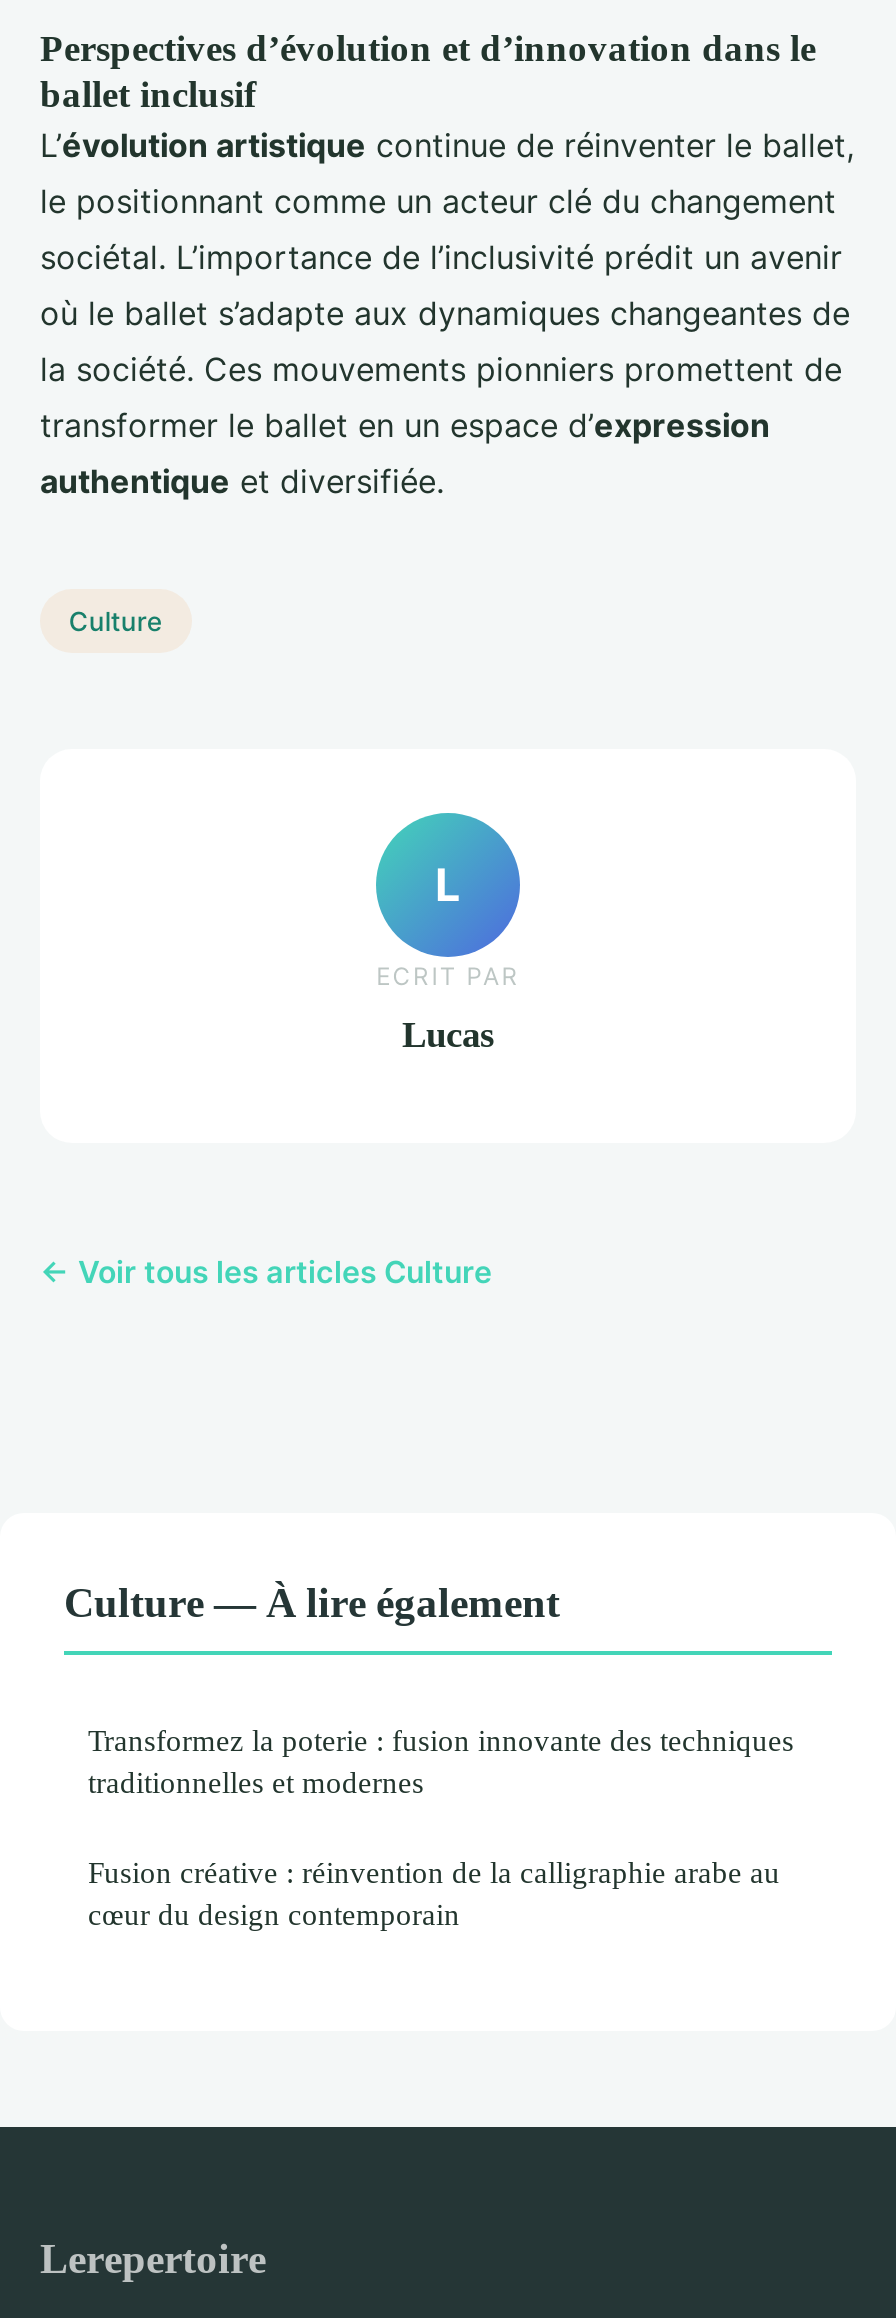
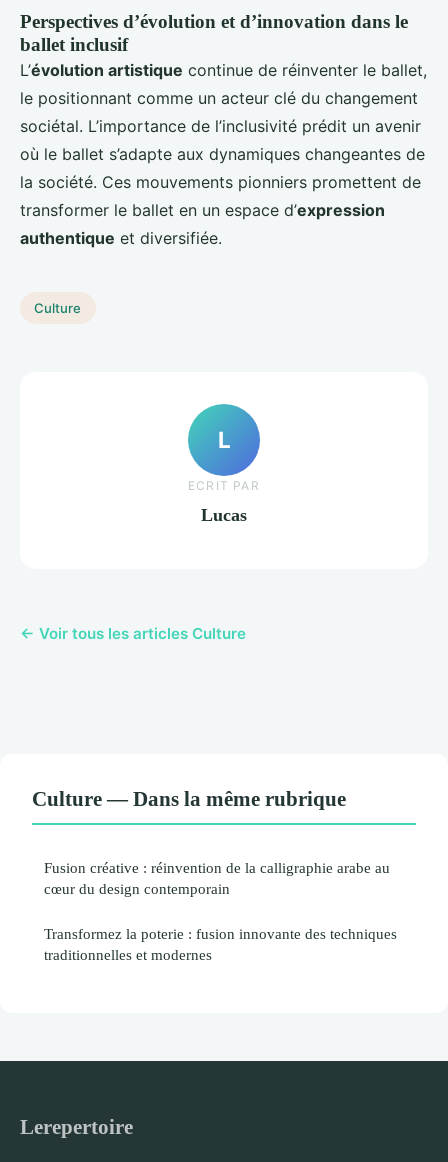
[64,1579,560,1625] Culture — À lire également -> [32,787,346,810] Culture — Dans la même rubrique
moved [88,1723,794,1799] -> [44,925,397,963]: Transformez la poterie : fusion innovante des techniques | traditionnelles et modernes
moved [88,1855,780,1931] -> [44,859,390,897]: Fusion créative : réinvention de la calligraphie arabe au | cœur du design contemporain

